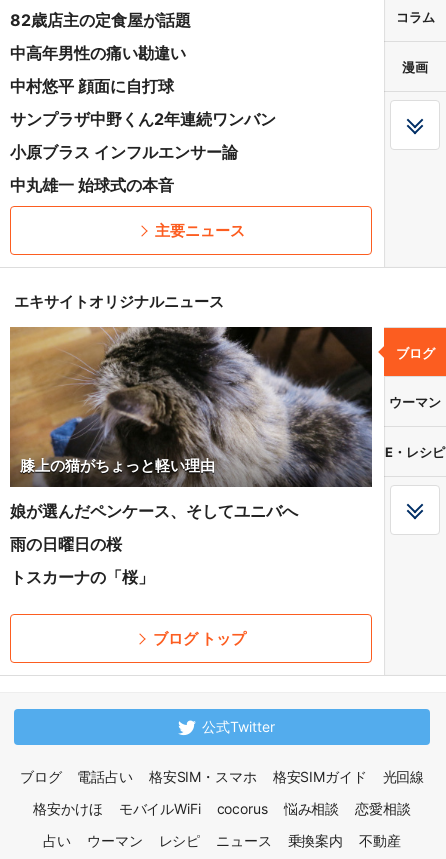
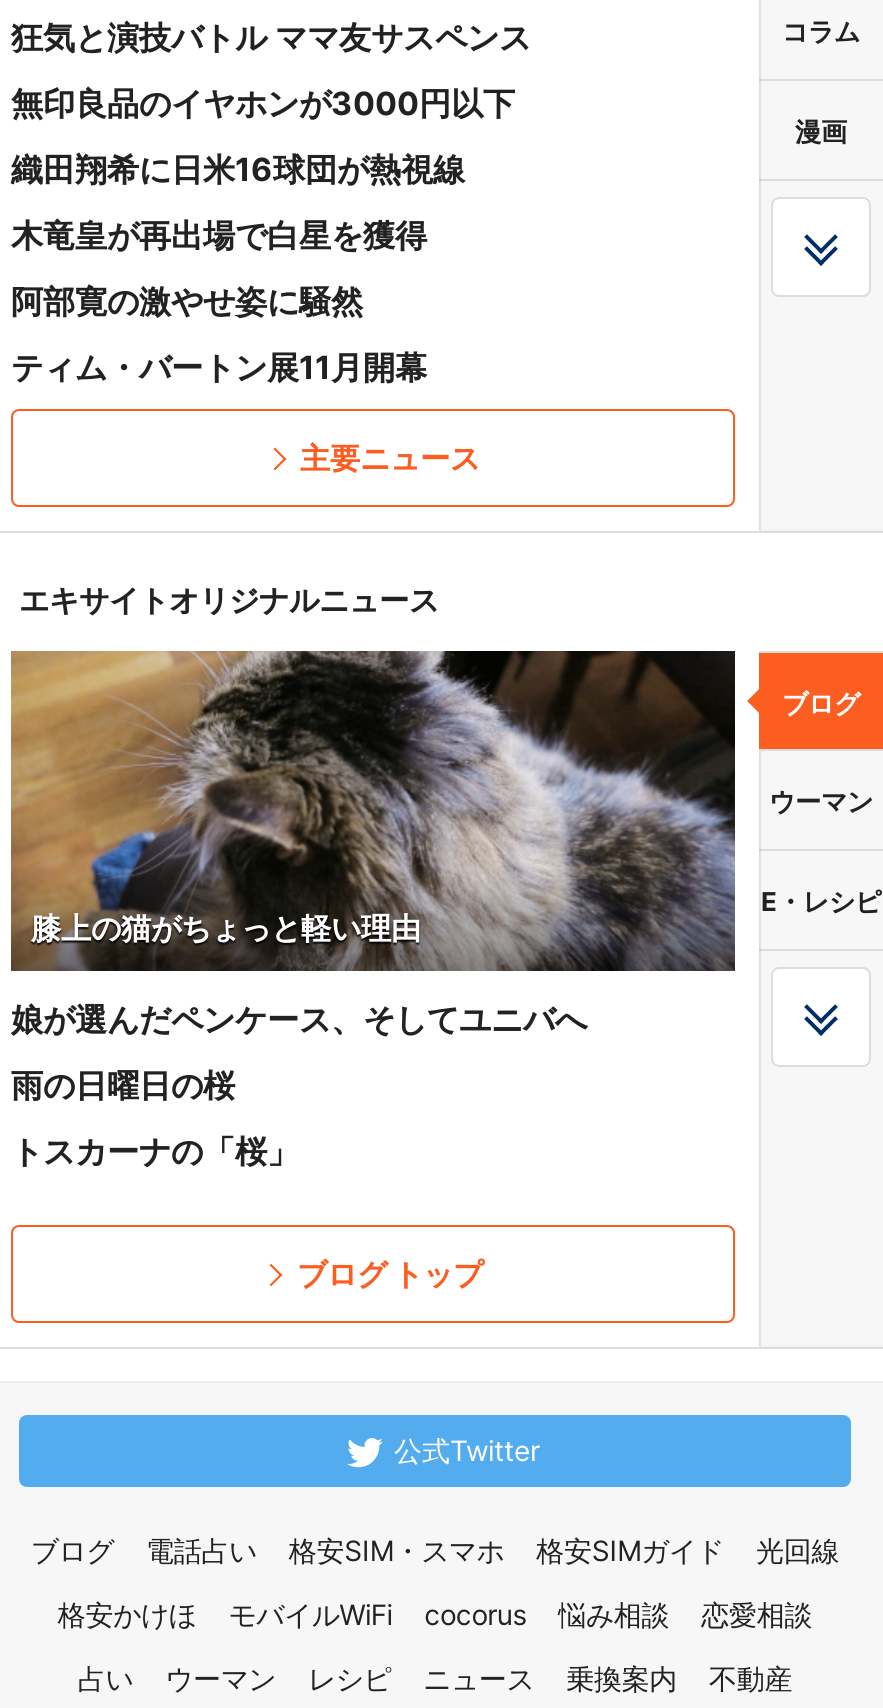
[10,10,191,30] 82歳店主の定食屋が話題 -> [11,17,531,57] 狂気と演技バトル ママ友サスペンス
[10,43,186,63] 中高年男性の痛い勘違い -> [11,83,515,123] 無印良品のイヤホンが3000円以下
[10,76,174,96] 中村悠平 顔面に自打球 -> [11,149,465,189] 織田翔希に日米16球団が熱視線
[10,109,276,129] サンプラザ中野くん2年連続ワンバン -> [11,215,427,255] 木竜皇が再出場で白星を獲得
[10,142,238,162] 小原ブラス インフルエンサー論 -> [11,281,363,321] 阿部寛の激やせ姿に騒然
[10,175,174,195] 中丸雄一 始球式の本音 -> [11,347,427,387] ティム・バートン展11月開幕

